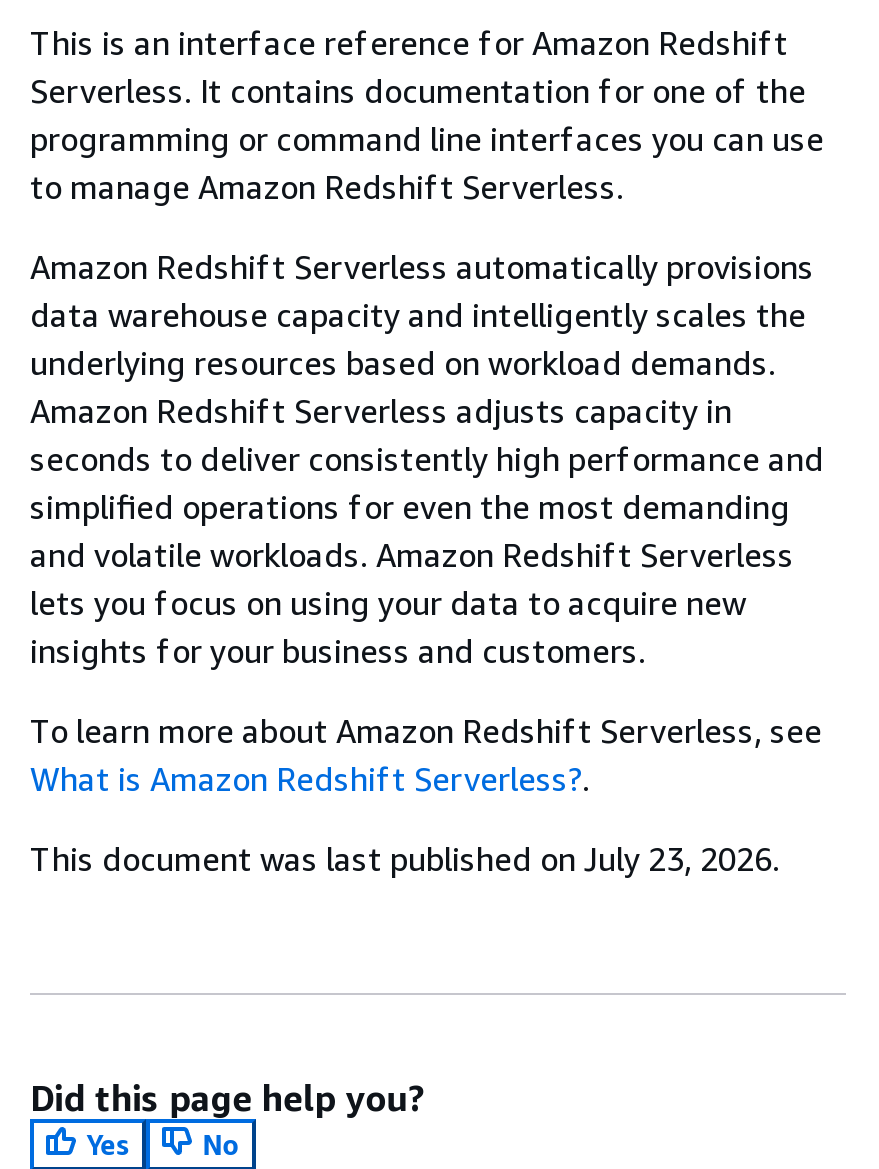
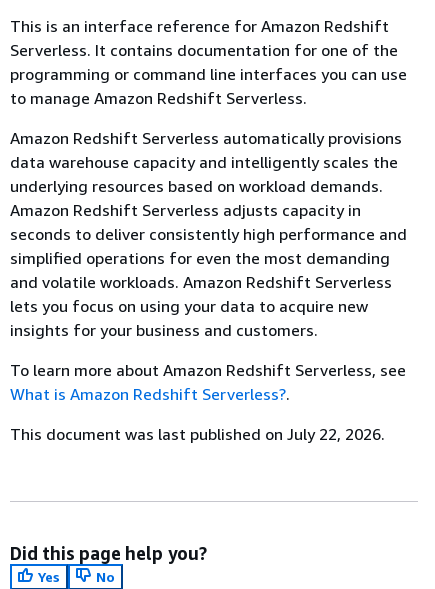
[30,839,780,879] This document was last published on July 23, 2026. -> [10,424,385,444] This document was last published on July 22, 2026.

